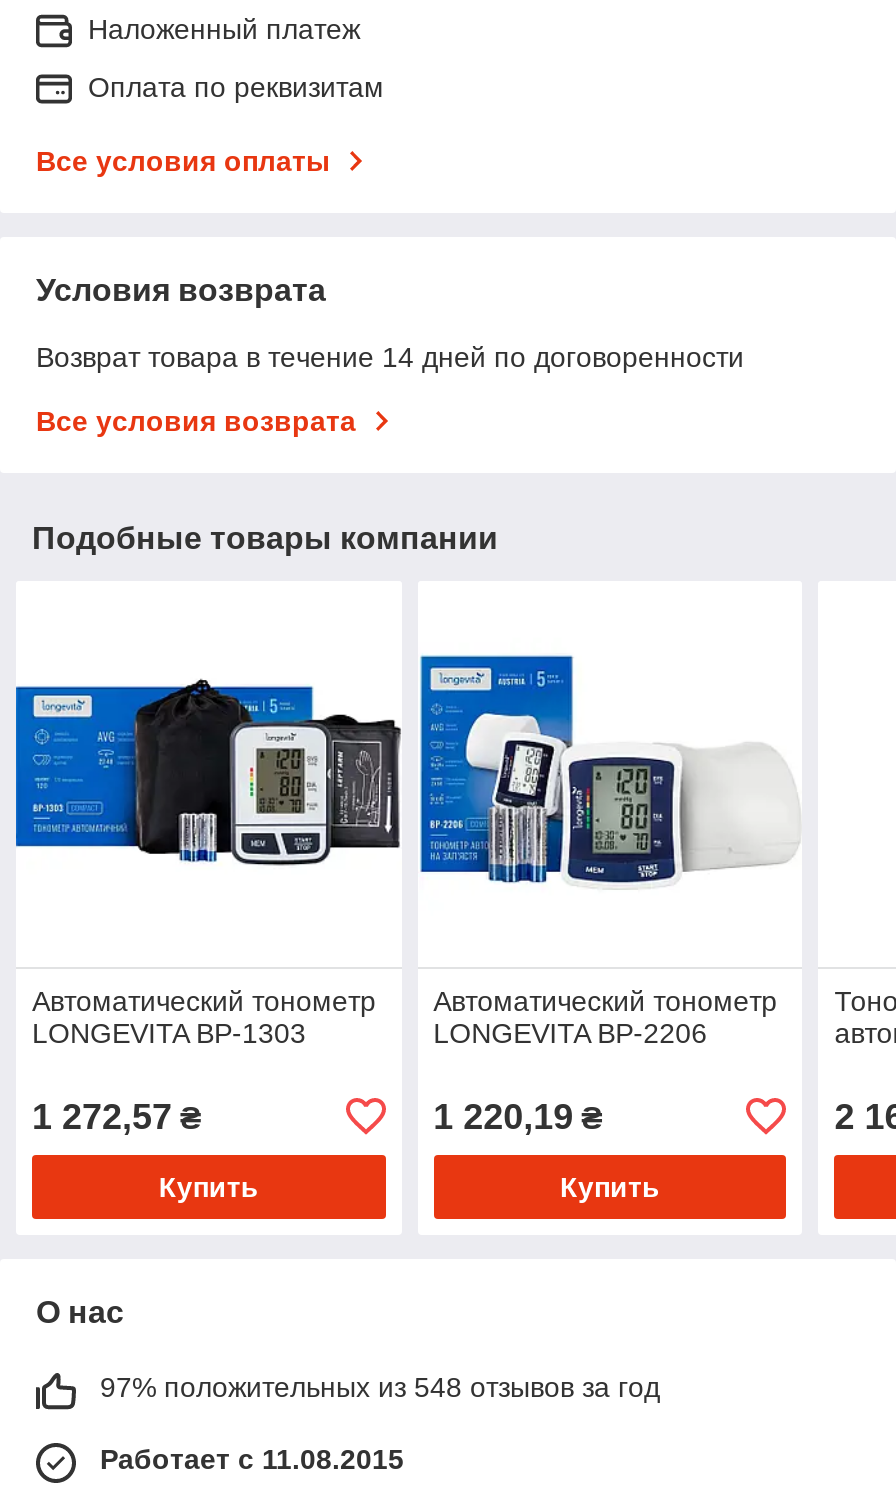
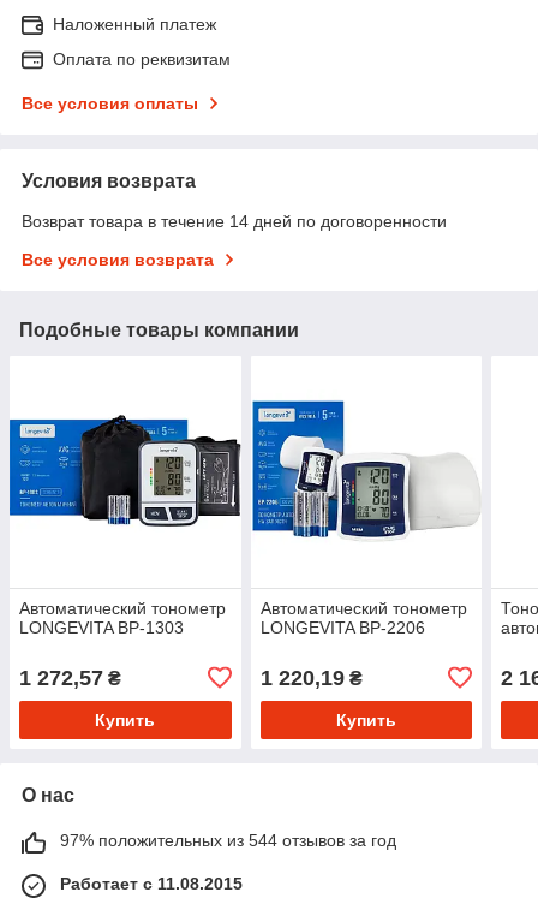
[100,1371,660,1403] 97% положительных из 548 отзывов за год -> [60,830,396,850] 97% положительных из 544 отзывов за год

